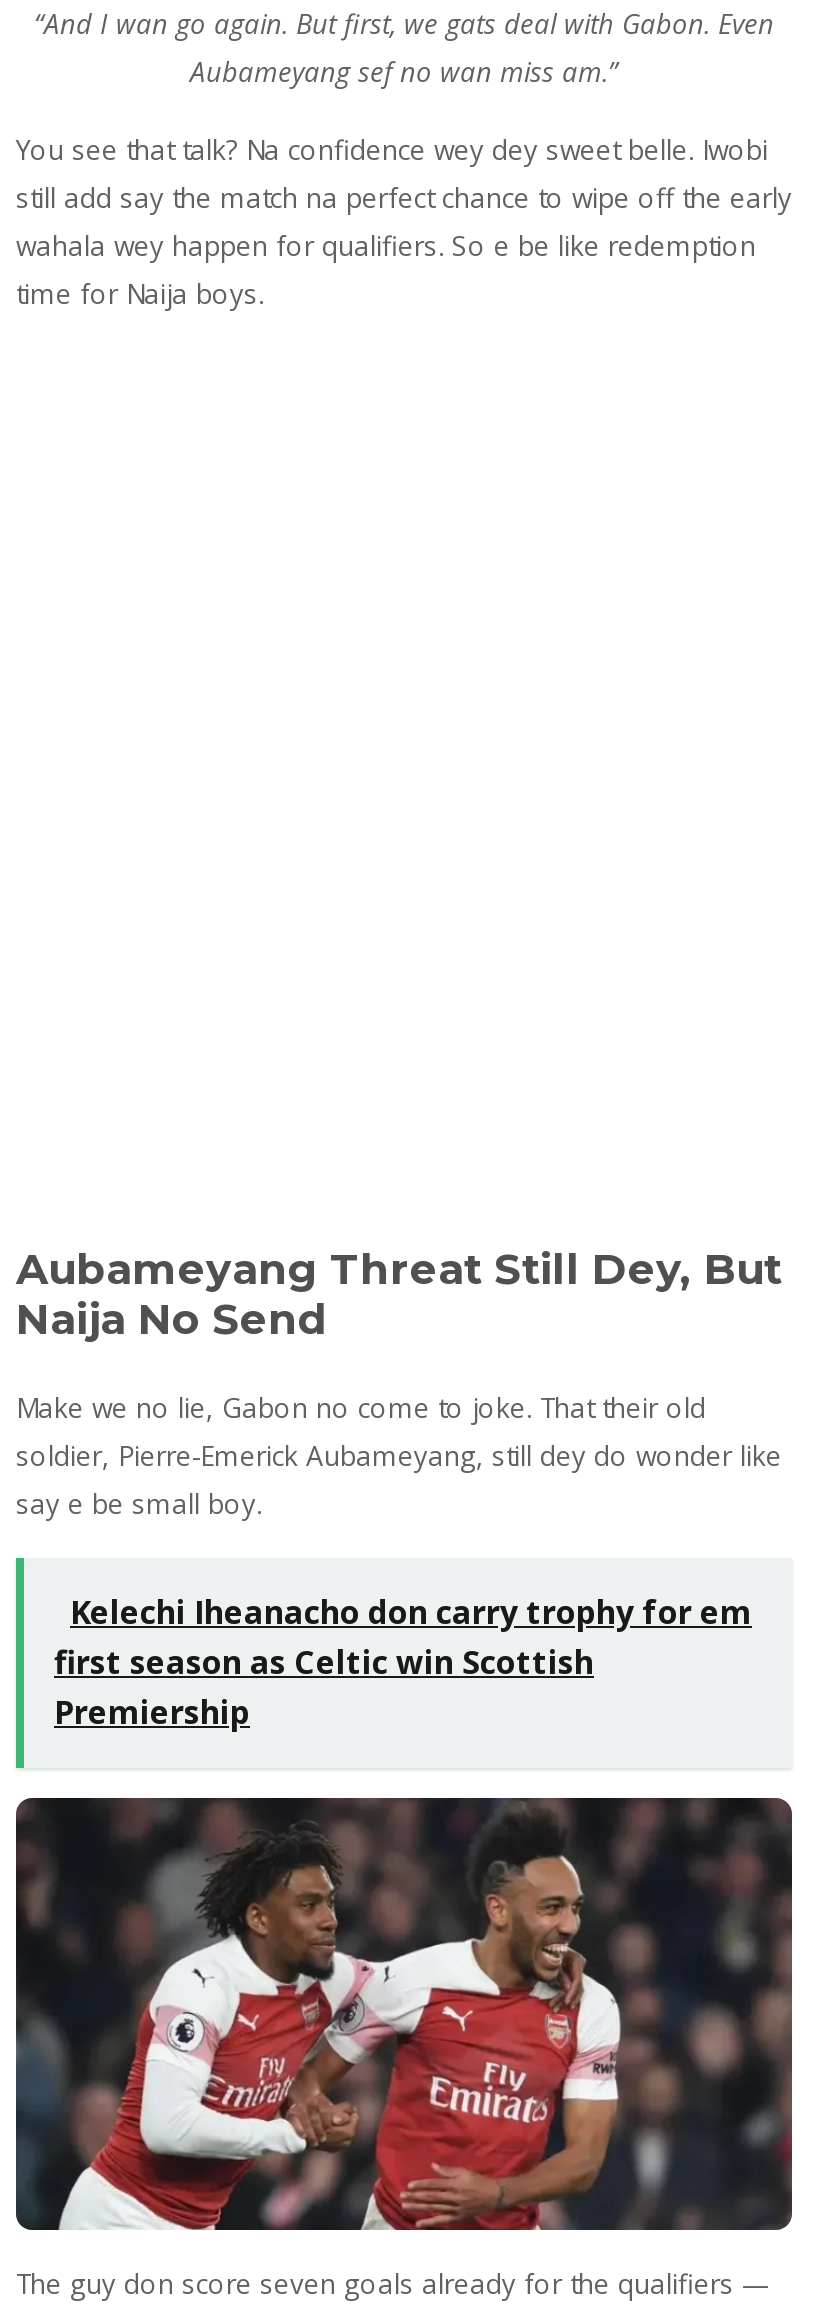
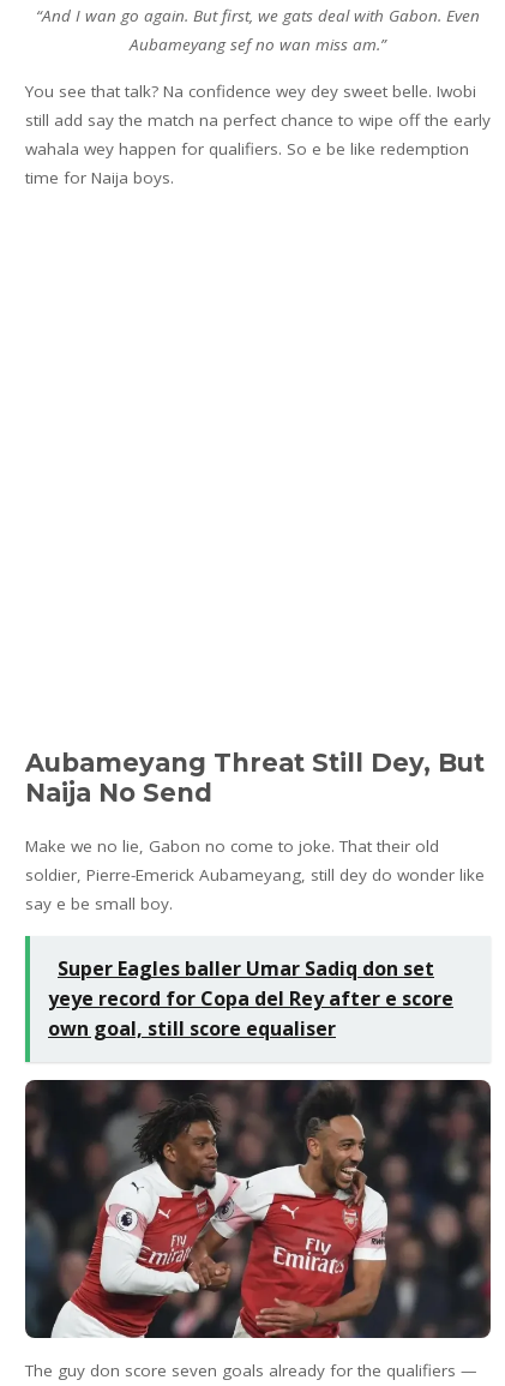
[54,1591,752,1735] Kelechi Iheanacho don carry trophy for em | first season as Celtic win Scottish | Premiership -> [48,955,453,1041] Super Eagles baller Umar Sadiq don set | yeye record for Copa del Rey after e score | own goal, still score equaliser

